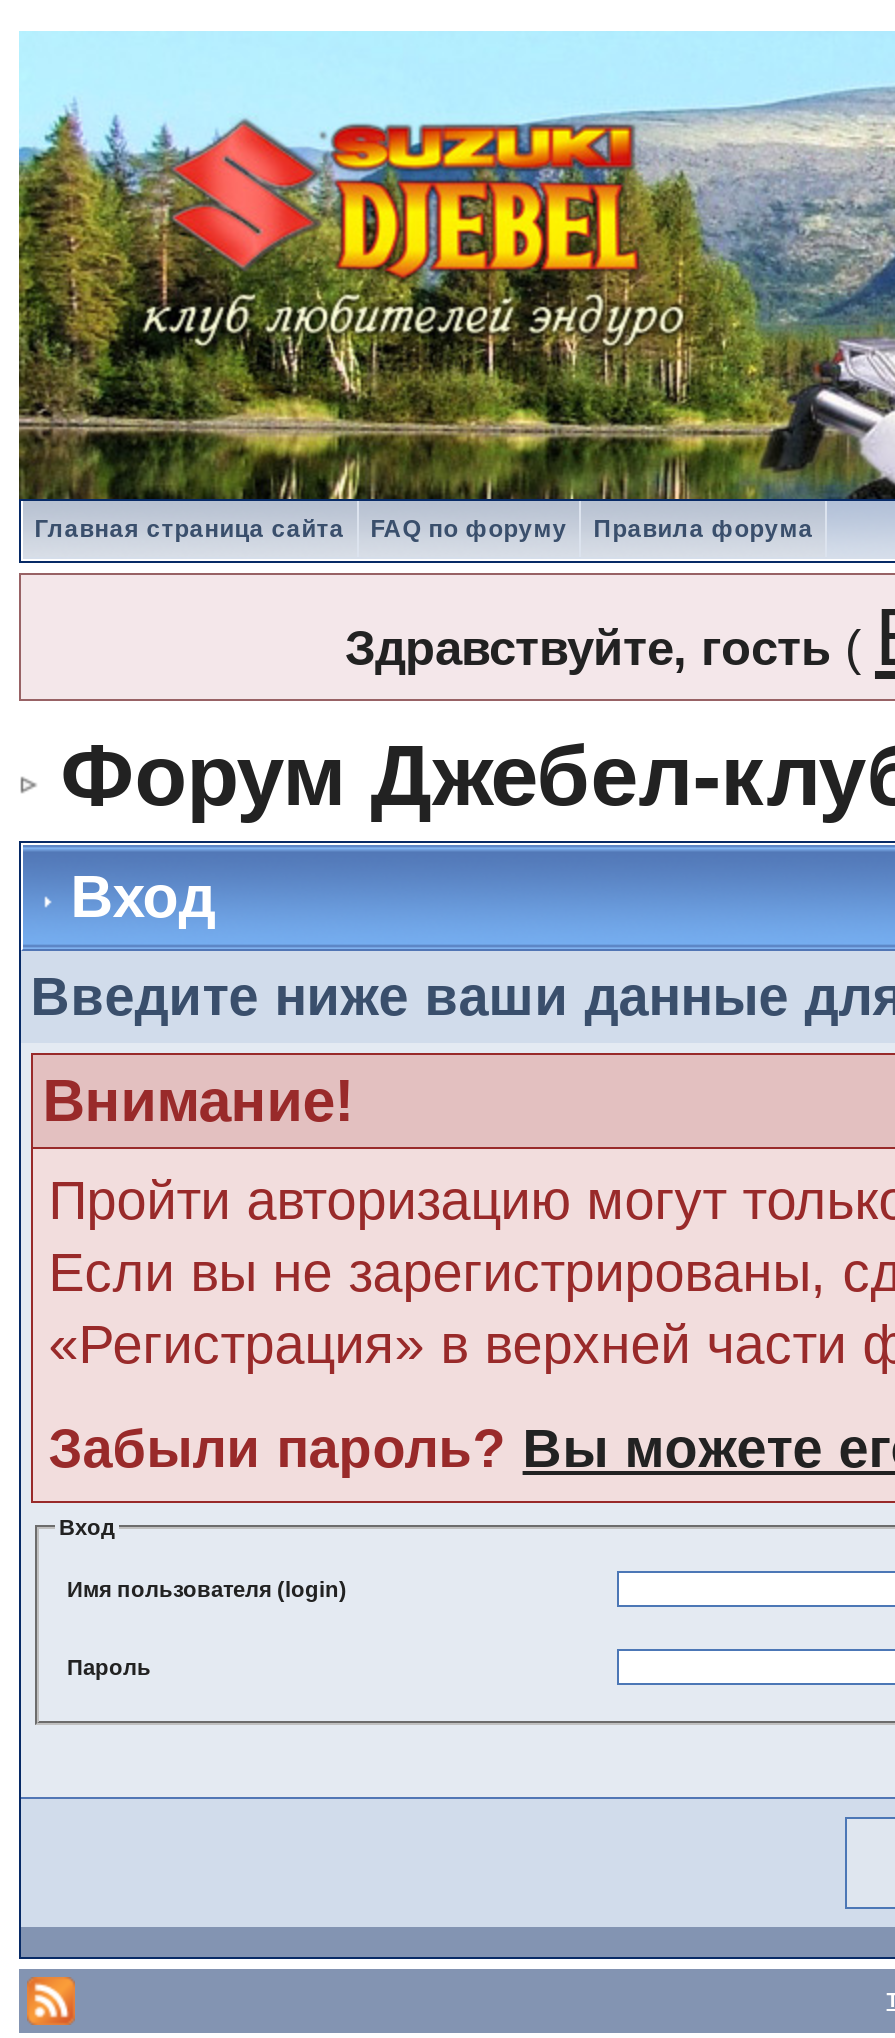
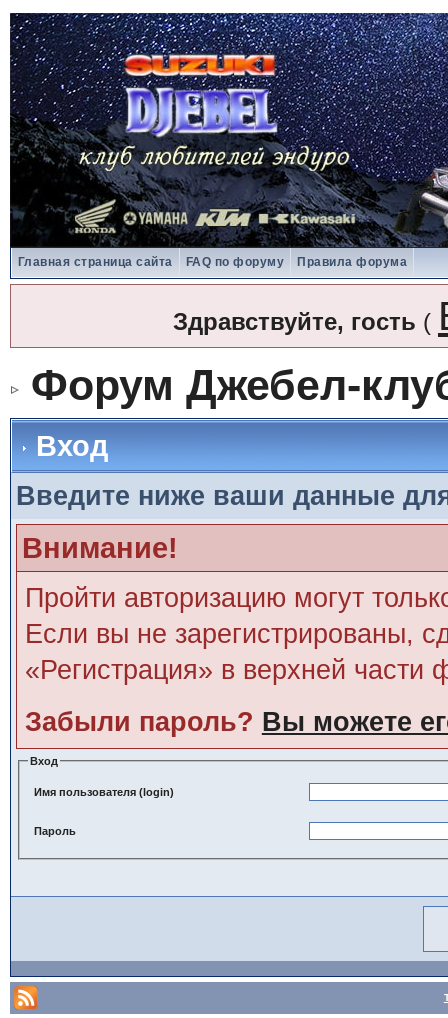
[17,31,889,501] [image] -> [9,12,445,248] [image]

